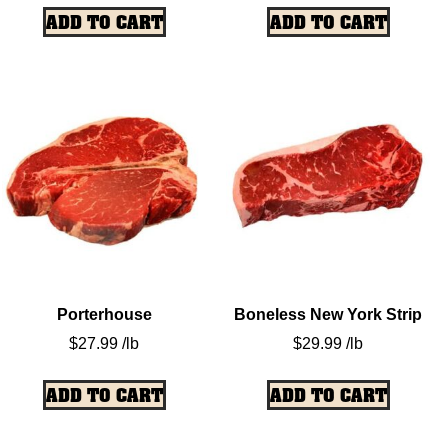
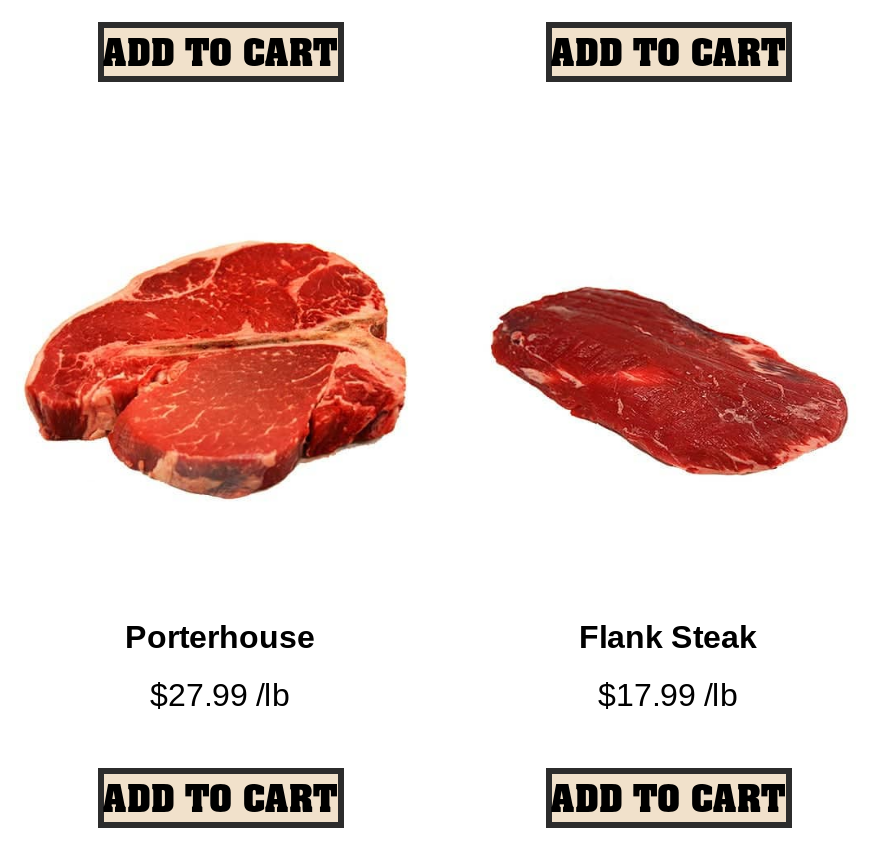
[232,123,424,234] [image] -> [478,255,858,477] [image]
[234,306,422,323] Boneless New York Strip -> [579,619,757,653] Flank Steak
[293,335,363,352] $29.99 /lb -> [598,677,738,711] $17.99 /lb

